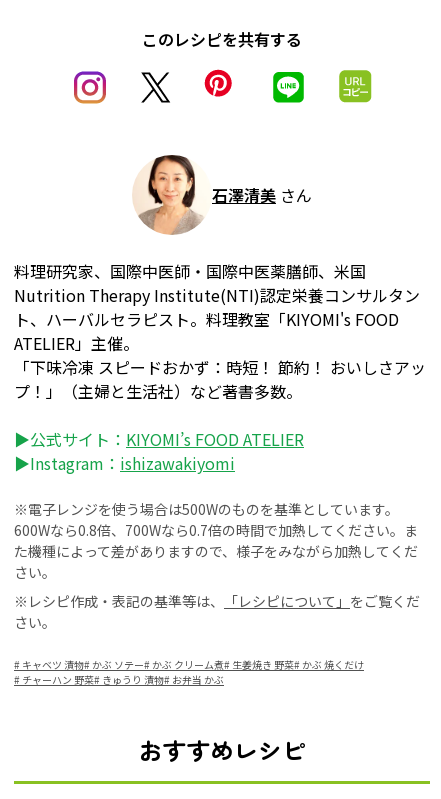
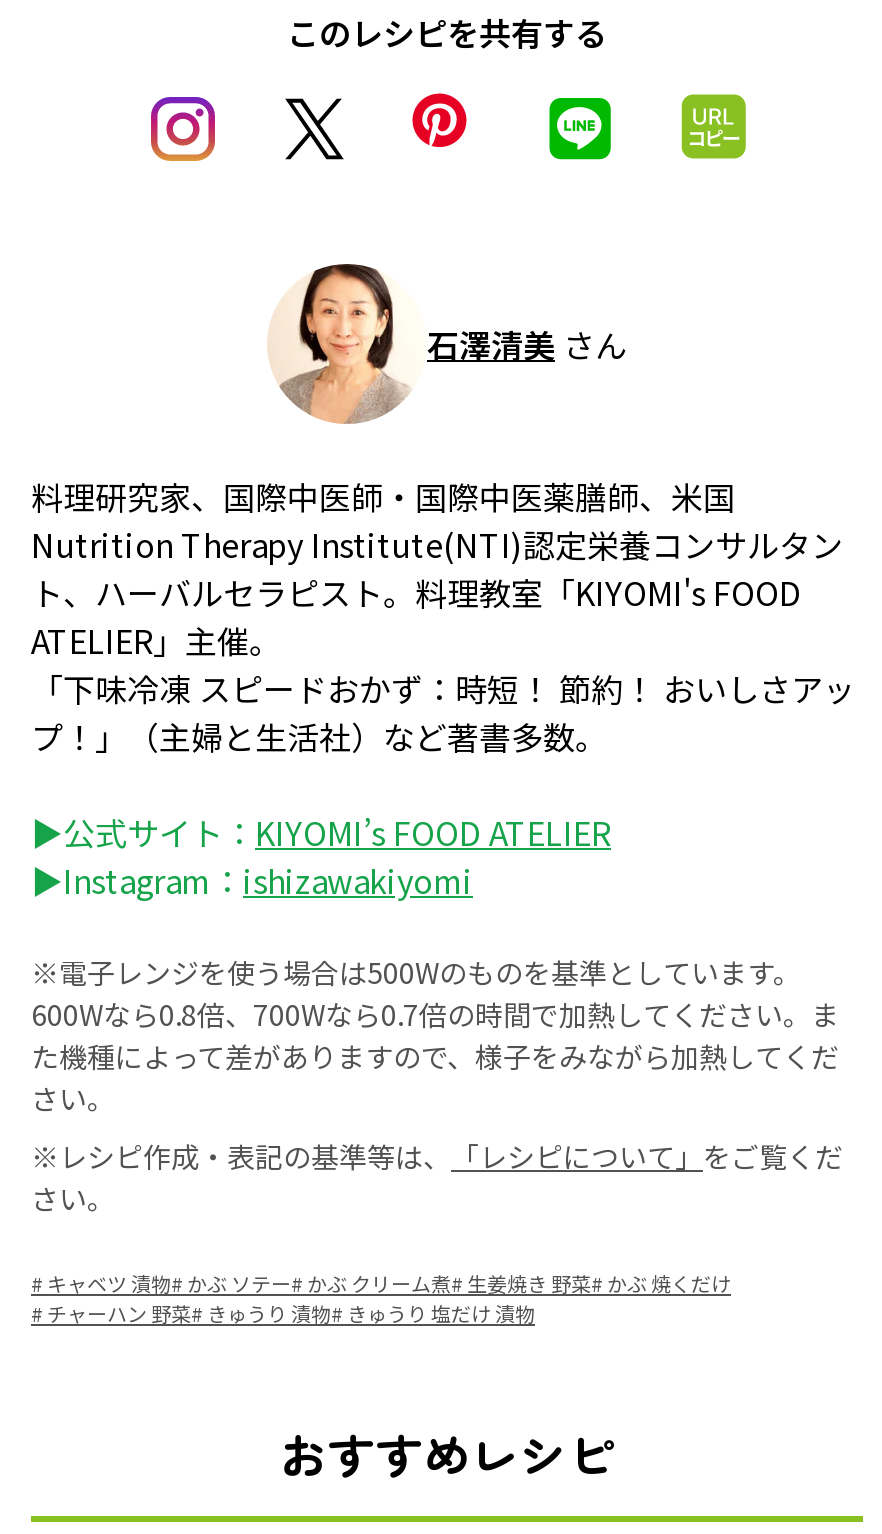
[14,672,224,687] # チャーハン 野菜# きゅうり 漬物# お弁当 かぶ -> [31,1299,535,1329] # チャーハン 野菜# きゅうり 漬物# きゅうり 塩だけ 漬物

